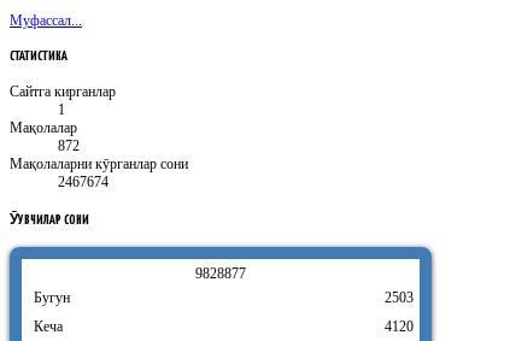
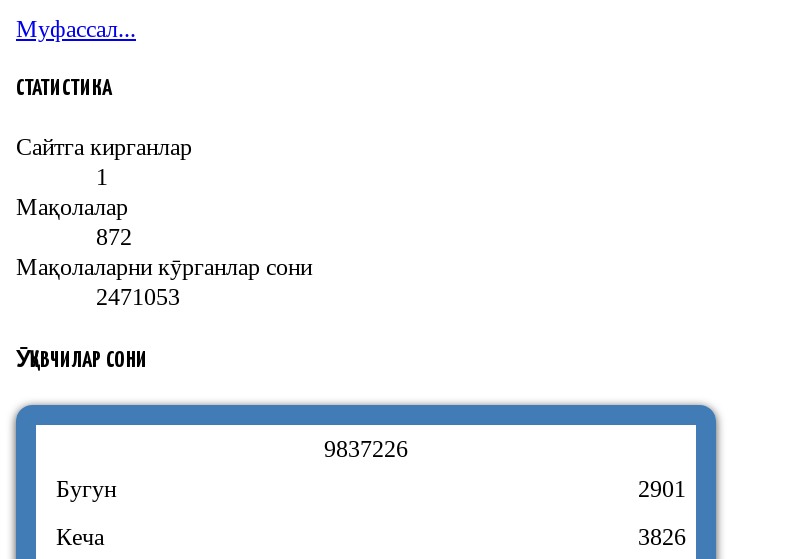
[58,173,109,190] 2467674 -> [96,282,180,310] 2471053
[195,265,246,281] 9828877 -> [324,434,408,462] 9837226
[385,289,414,306] 2503 -> [638,474,686,502] 2901
[385,318,414,334] 4120 -> [638,522,686,550] 3826

